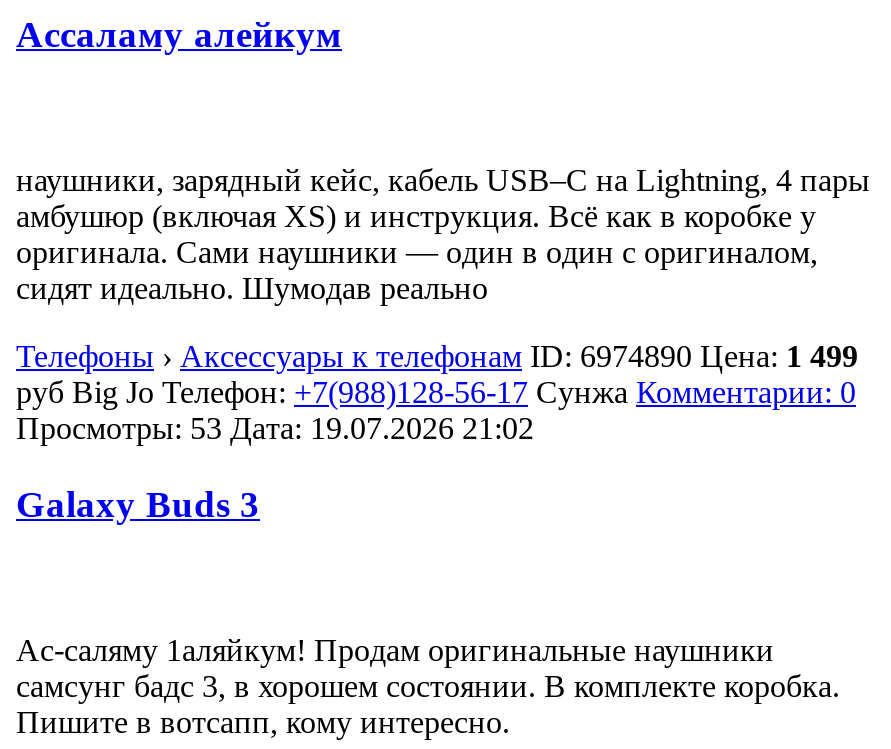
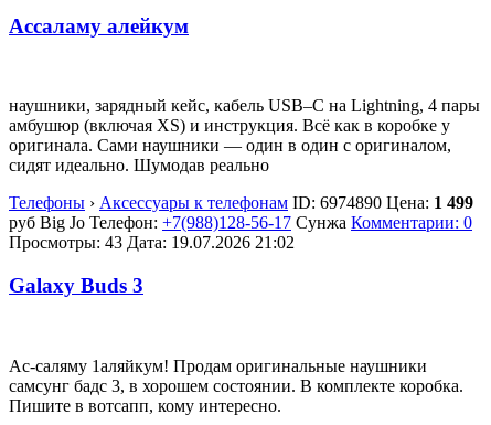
[16,410,534,444] Просмотры: 53 Дата: 19.07.2026 21:02 -> [9,233,295,252] Просмотры: 43 Дата: 19.07.2026 21:02

